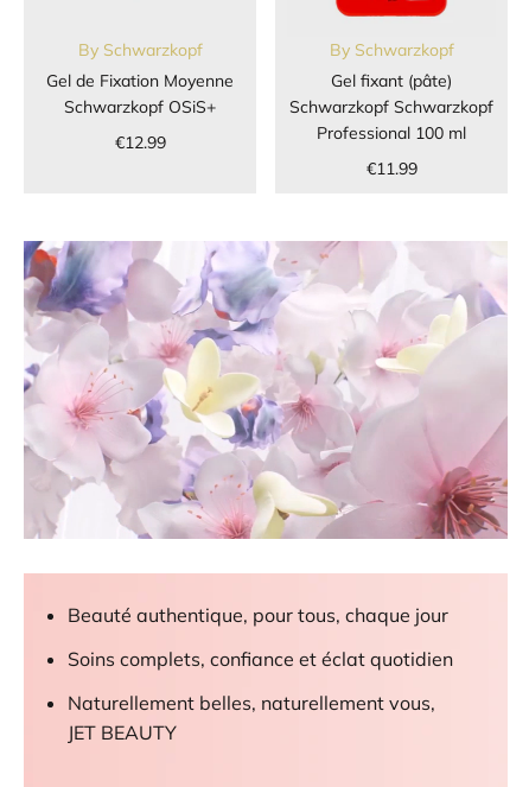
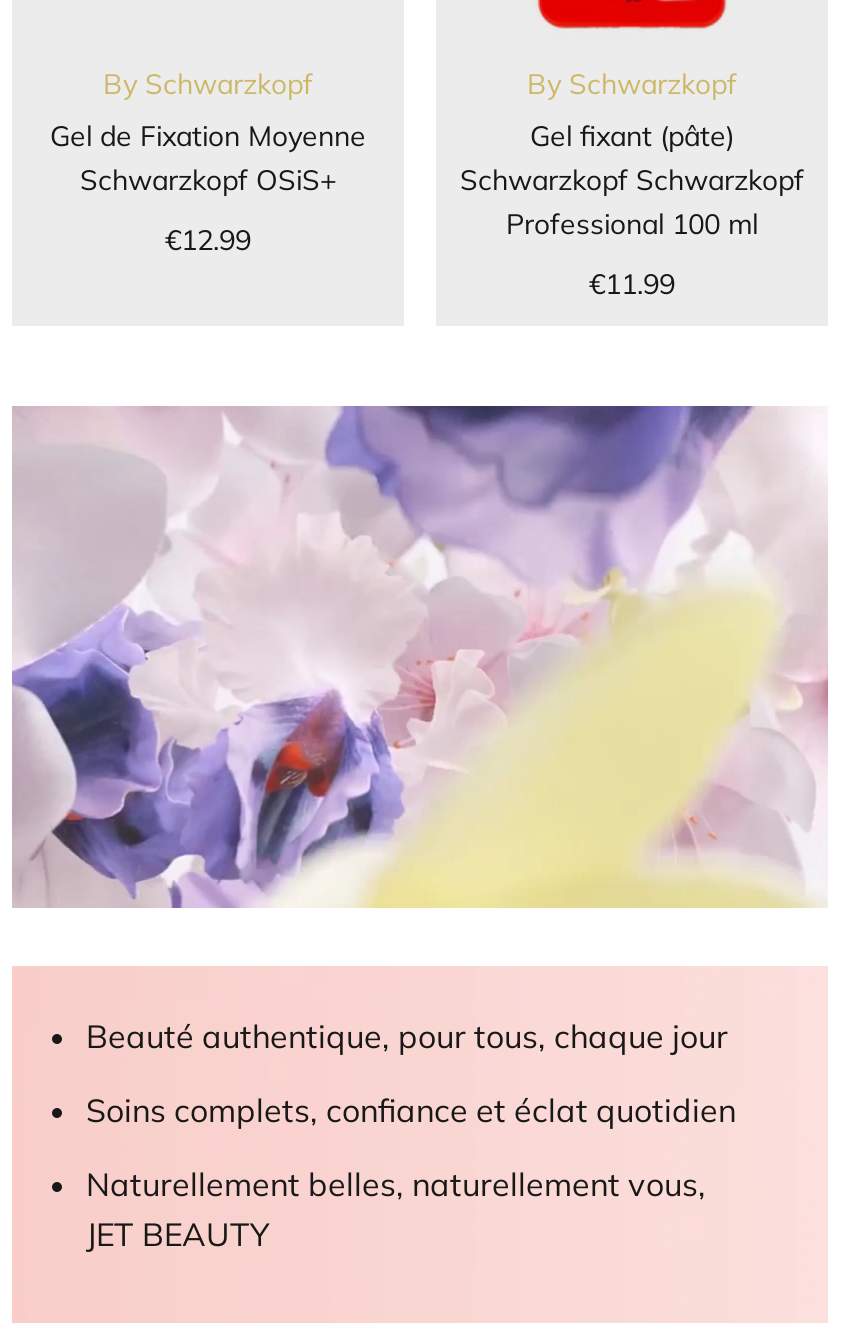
[23,240,509,540] [image] -> [12,404,828,910] [image]

